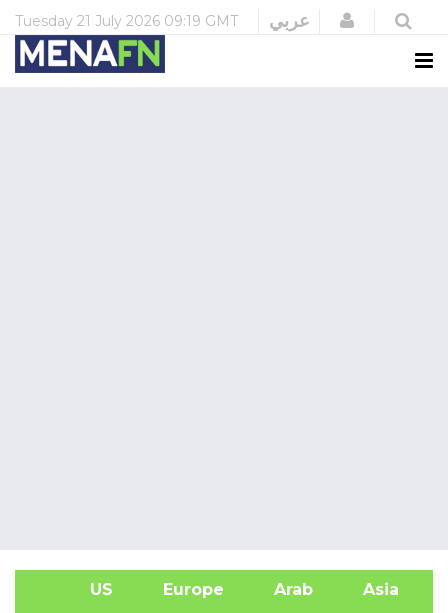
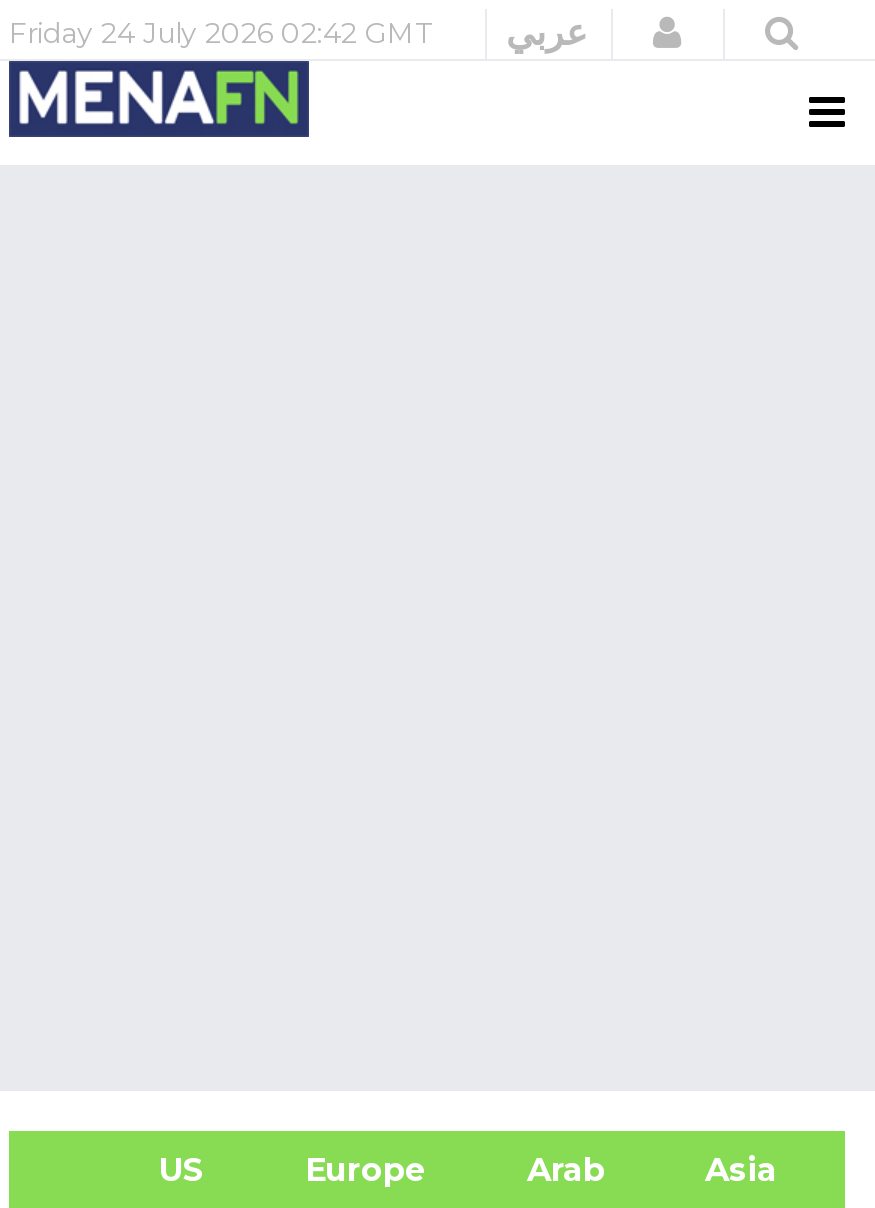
[15,12,238,30] Tuesday 21 July 2026 09:19 GMT -> [9,15,431,51] Friday 24 July 2026 02:42 GMT

